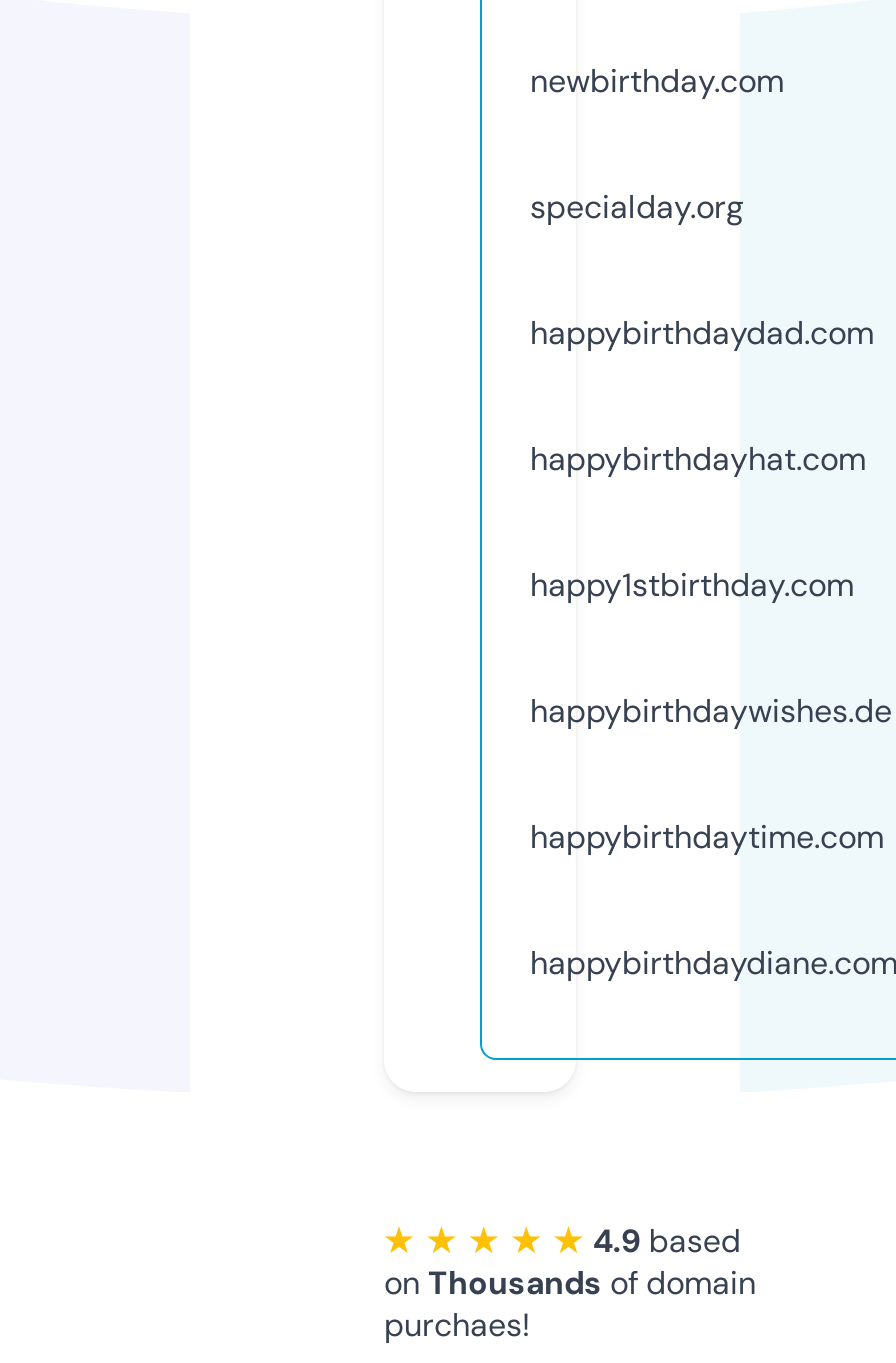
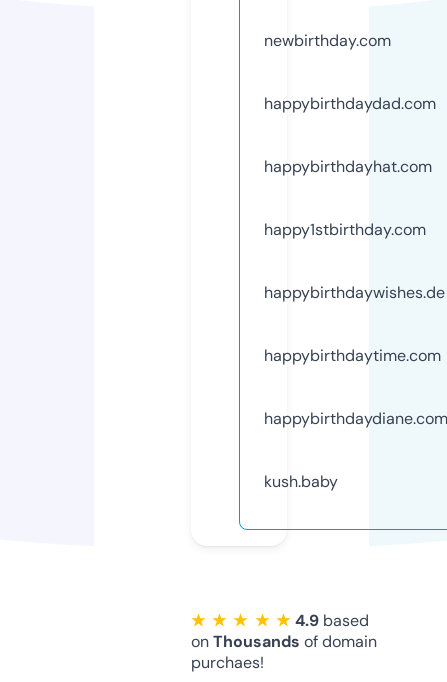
[530,186,744,228] specialday.org -> none
moved [530,312,896,984] -> [264,93,447,429]: happybirthdaydad.com | happybirthdayhat.com | happy1stbirthday.com | happybirthdaywishes.de | happybirthdaytime.com | happybirthdaydiane.com
none -> [264,471,338,492] kush.baby

